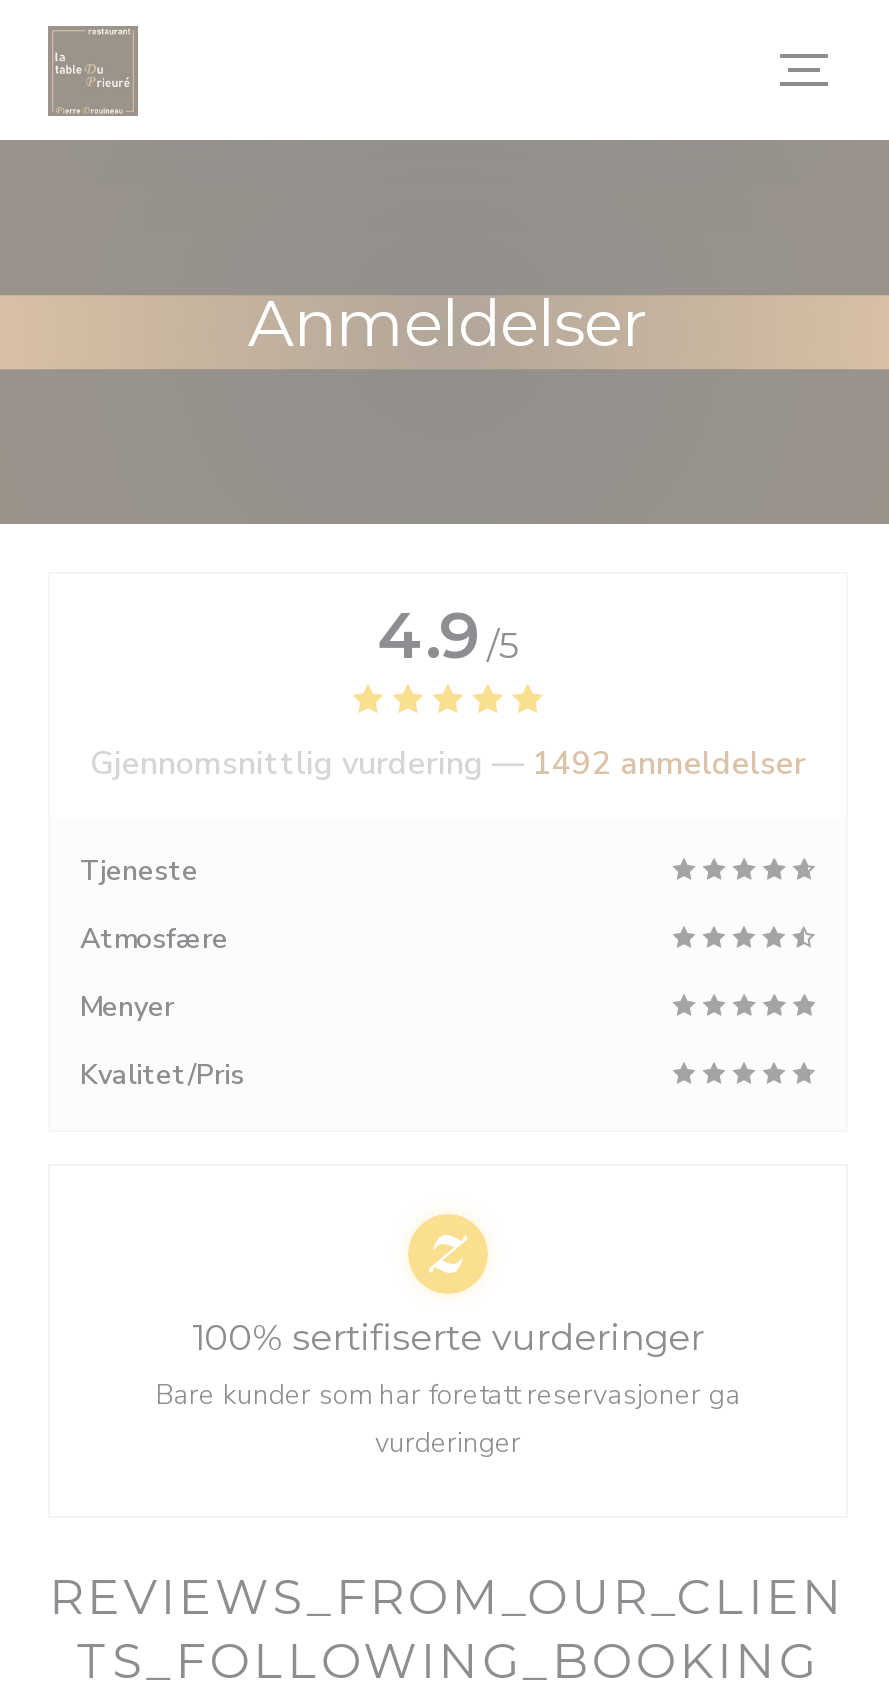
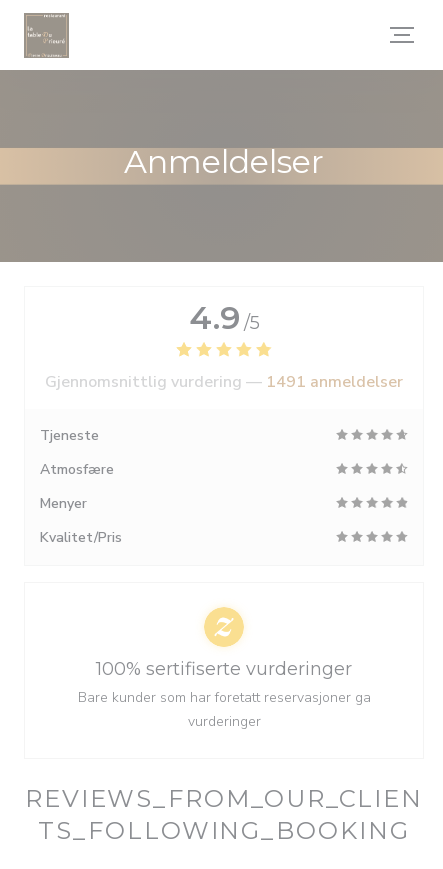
[90,742,806,786] Gjennomsnittlig vurdering — 1492 anmeldelser -> [45,371,403,393] Gjennomsnittlig vurdering — 1491 anmeldelser

